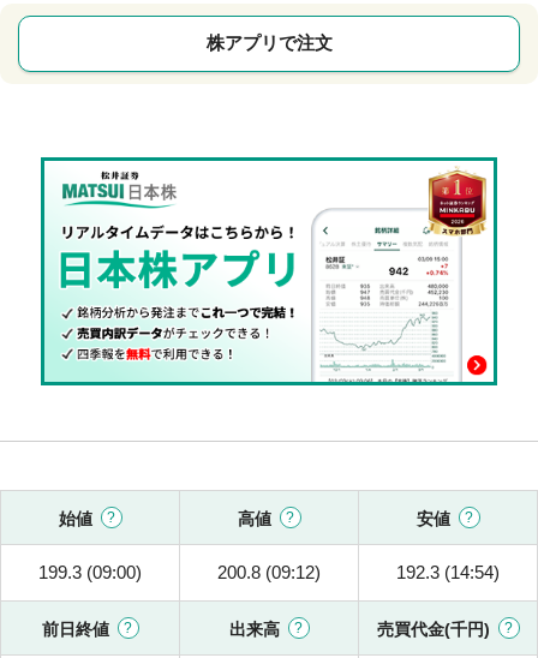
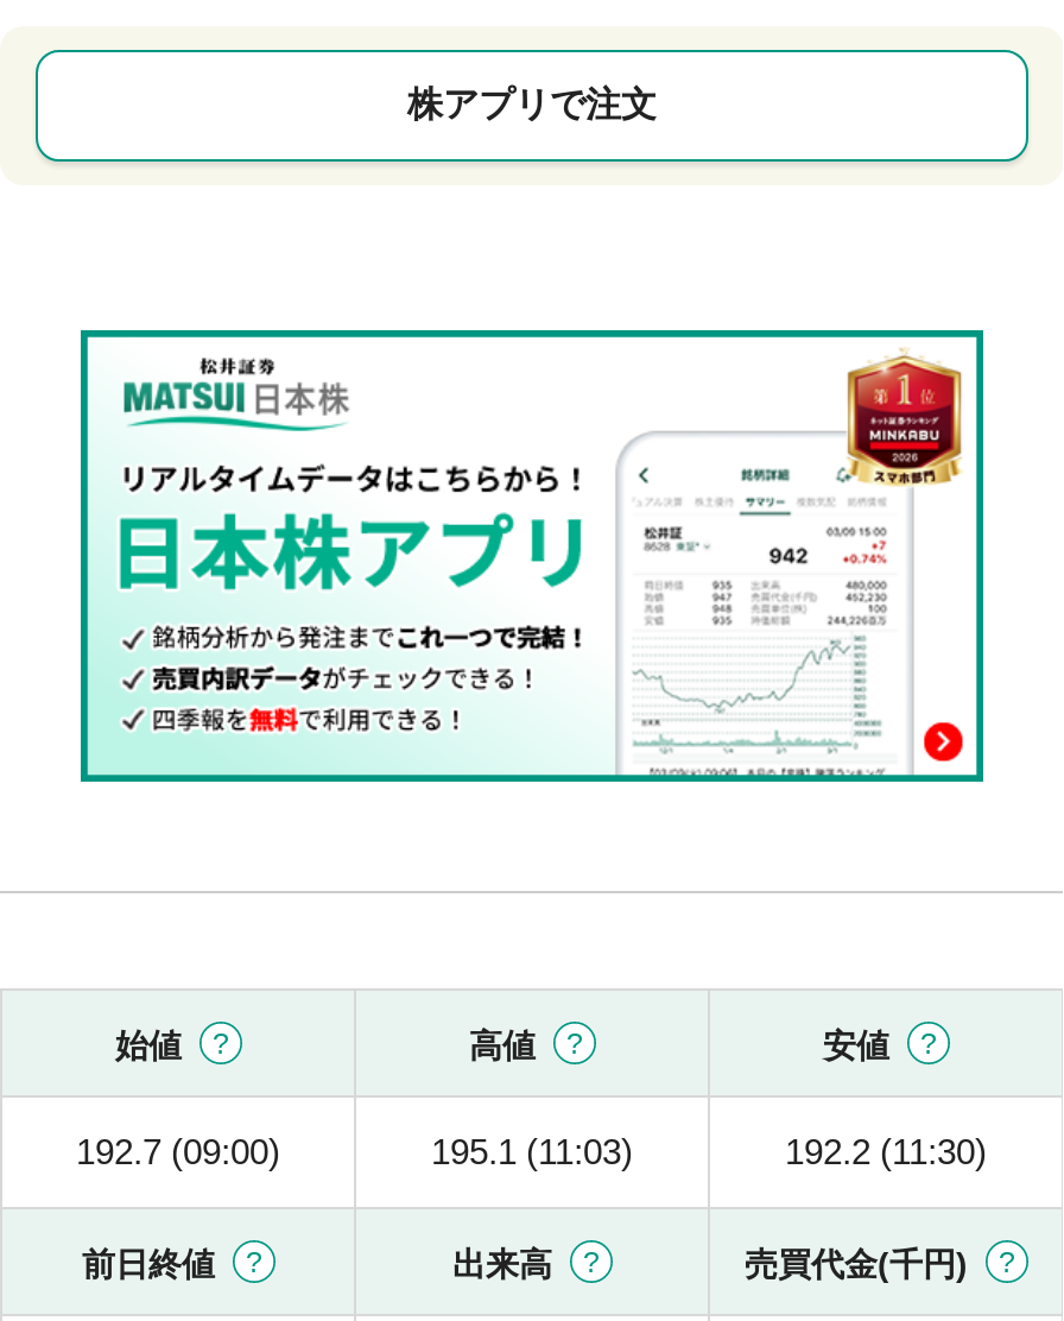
[38,562,142,583] 199.3 (09:00) -> [76,1132,280,1172] 192.7 (09:00)
[217,562,321,583] 200.8 (09:12) -> [431,1132,633,1172] 195.1 (11:03)
[396,562,500,583] 192.3 (14:54) -> [785,1132,987,1172] 192.2 (11:30)

